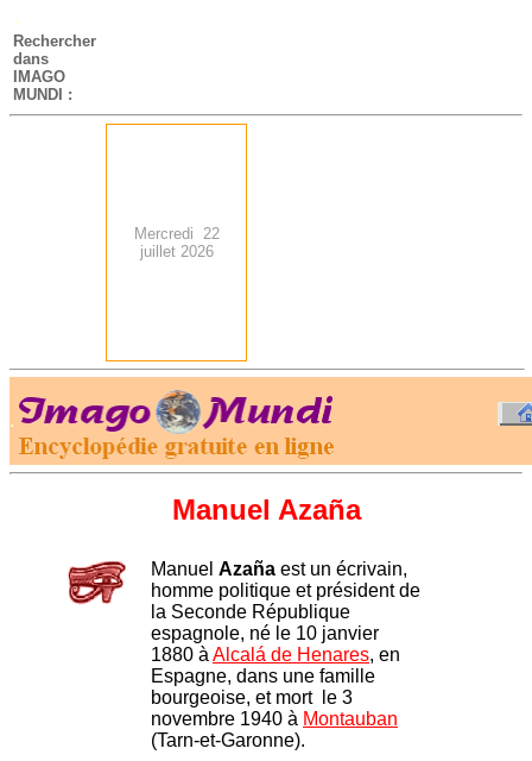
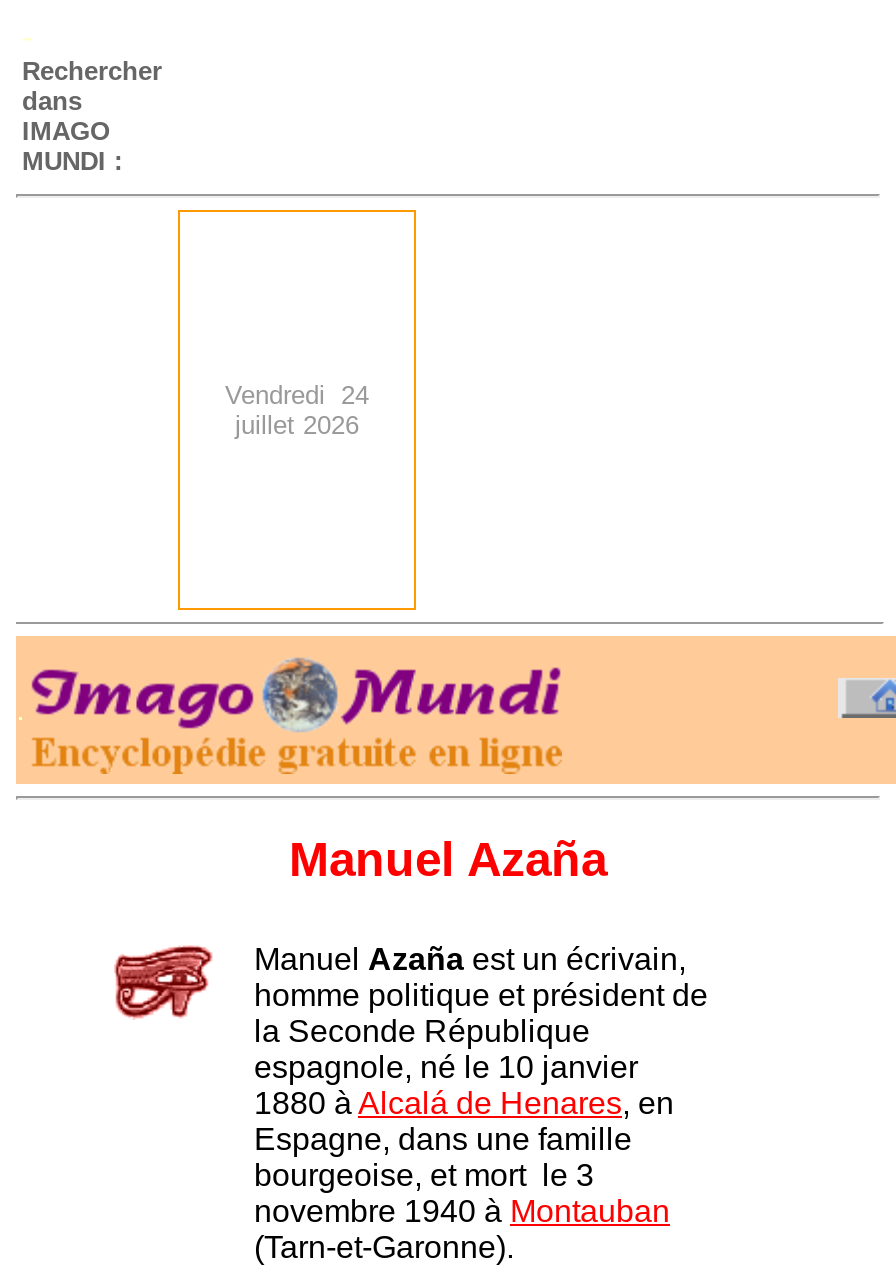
[134,225,219,243] Mercredi 22 -> [225,380,369,410] Vendredi 24

